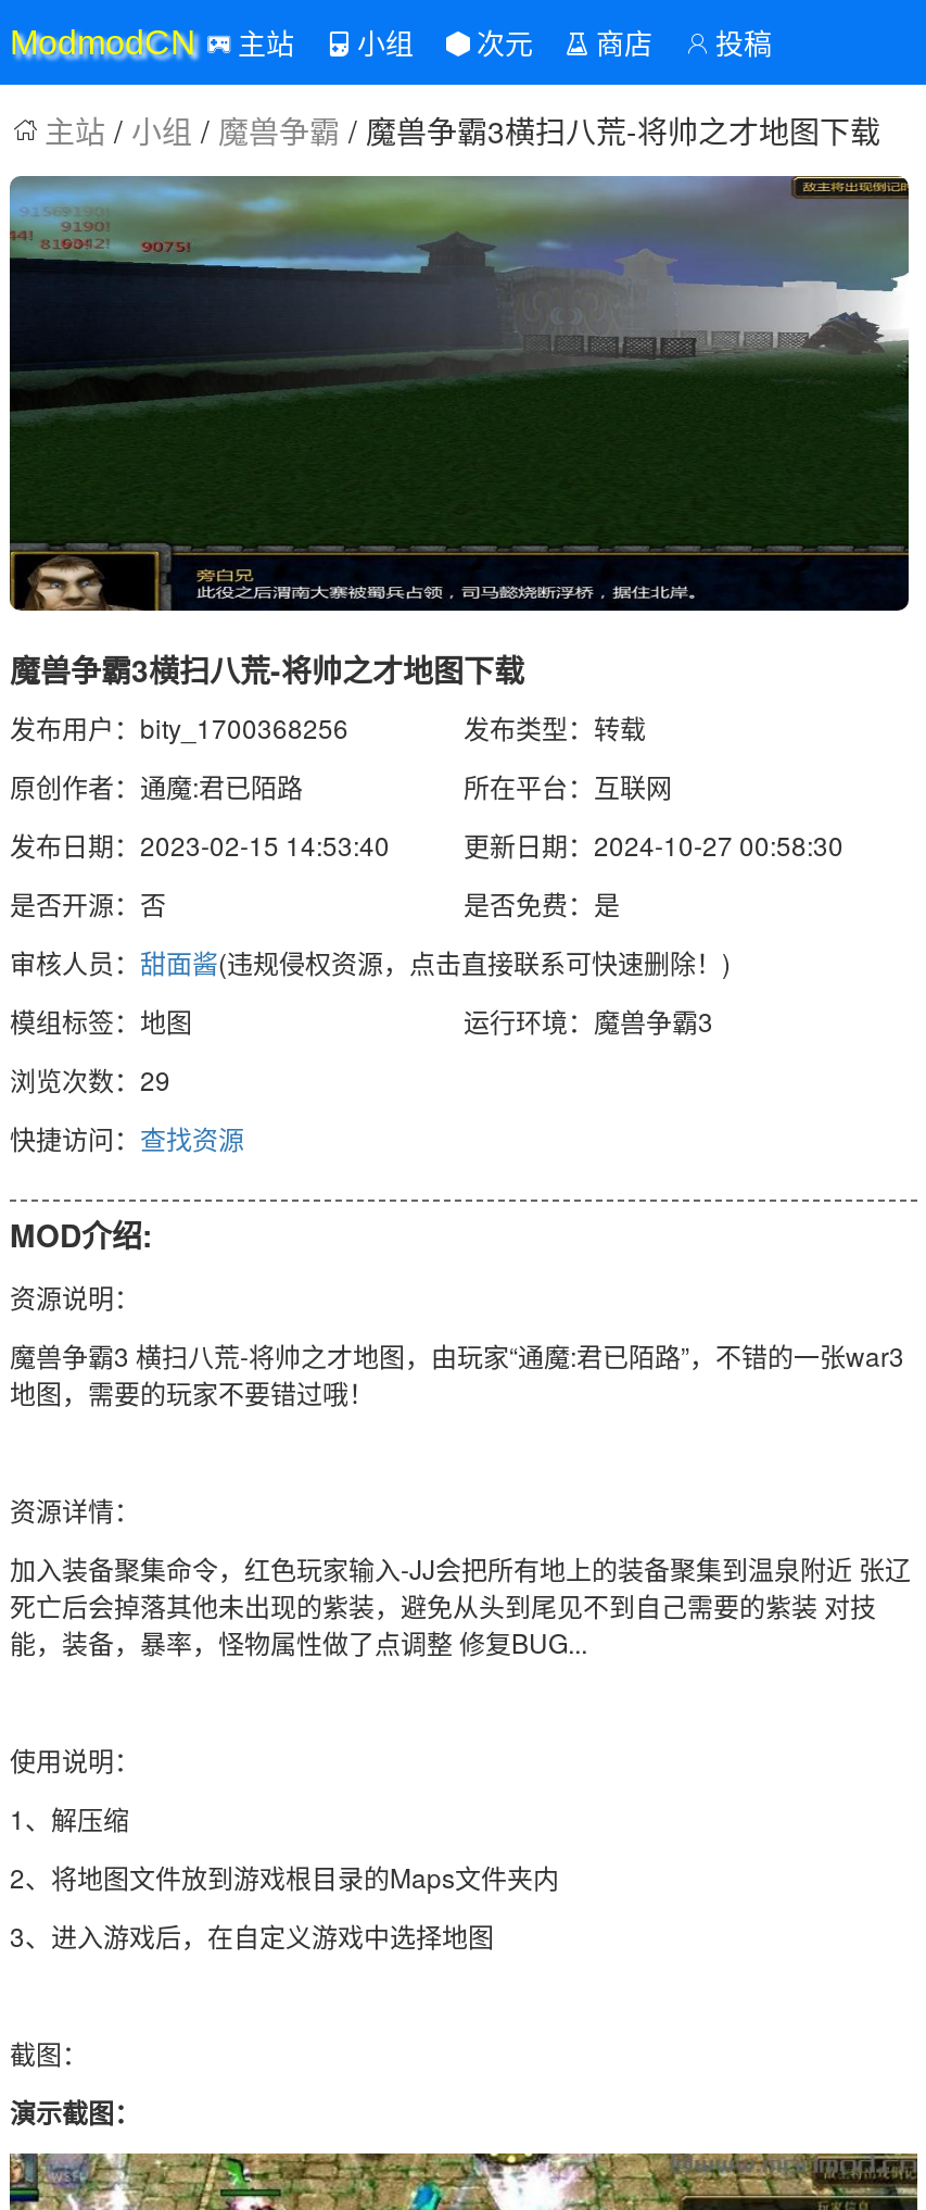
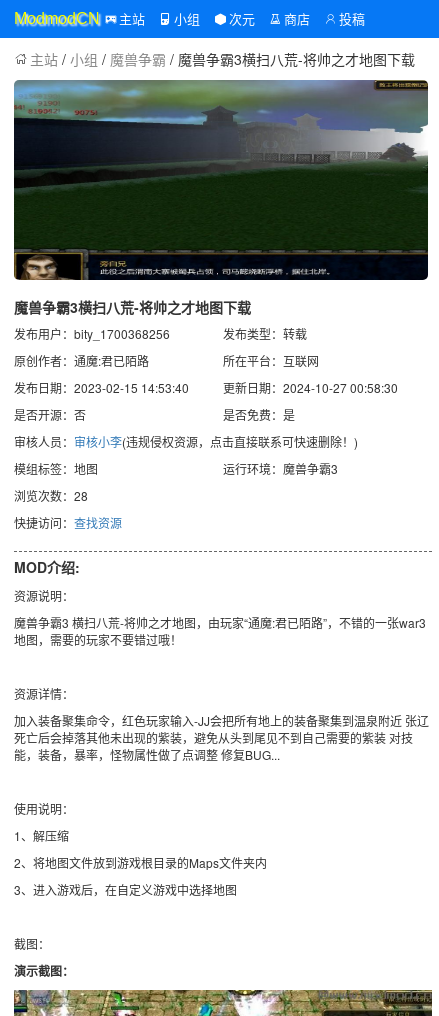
[10,943,731,980] 审核人员：甜面酱(违规侵权资源，点击直接联系可快速删除！) -> [14,433,358,450] 审核人员：审核小李(违规侵权资源，点击直接联系可快速删除！)
[10,1060,170,1097] 浏览次数：29 -> [14,487,88,504] 浏览次数：28

